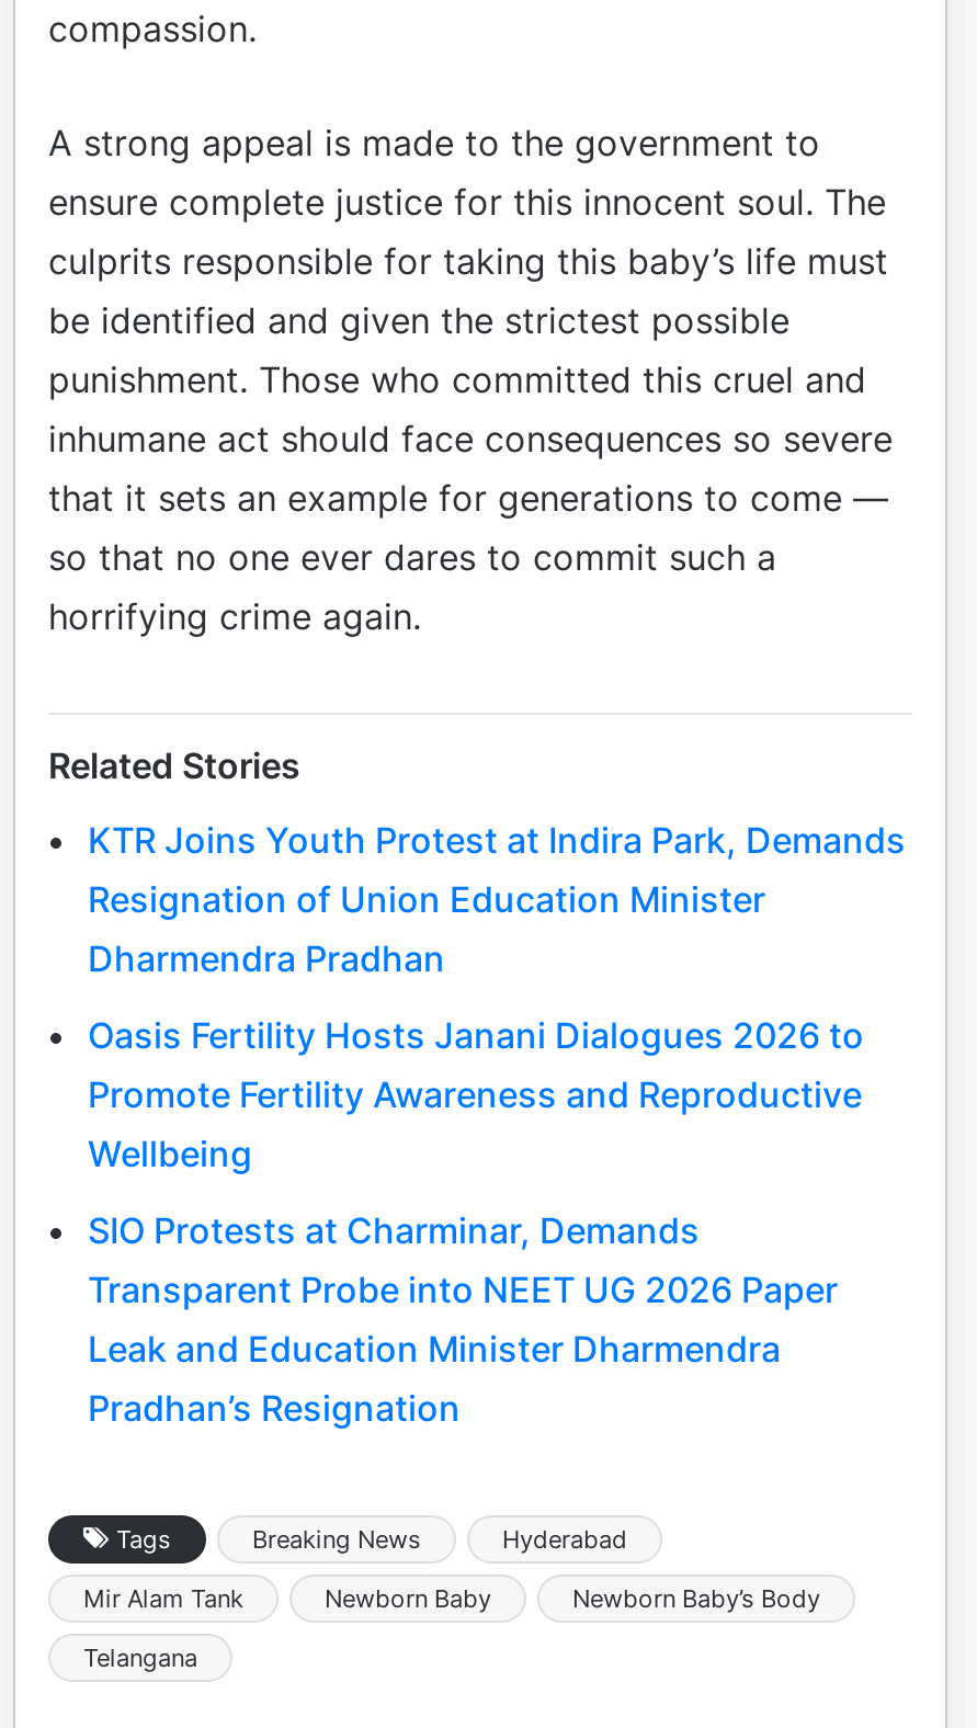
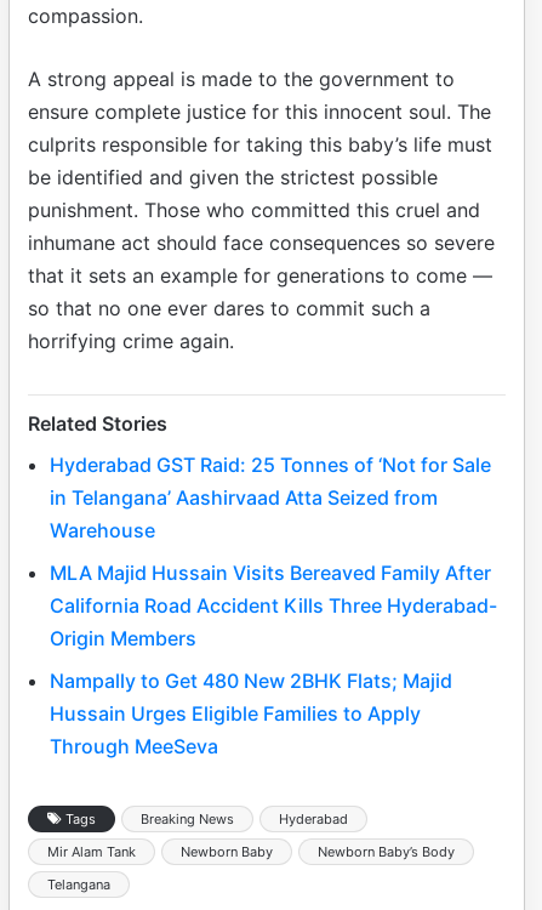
[88,819,906,981] KTR Joins Youth Protest at Indira Park, Demands | Resignation of Union Education Minister | Dharmendra Pradhan -> [50,453,491,543] Hyderabad GST Raid: 25 Tonnes of ‘Not for Sale | in Telangana’ Aashirvaad Atta Seized from | Warehouse
[88,1014,864,1176] Oasis Fertility Hosts Janani Dialogues 2026 to | Promote Fertility Awareness and Reproductive | Wellbeing -> [50,561,497,651] MLA Majid Hussain Visits Bereaved Family After | California Road Accident Kills Three Hyderabad- | Origin Members
[88,1209,838,1430] SIO Protests at Charminar, Demands | Transparent Probe into NEET UG 2026 Paper | Leak and Education Minister Dharmendra | Pradhan’s Resignation -> [50,669,452,759] Nampally to Get 480 New 2BHK Flats; Majid | Hussain Urges Eligible Families to Apply | Through MeeSeva

